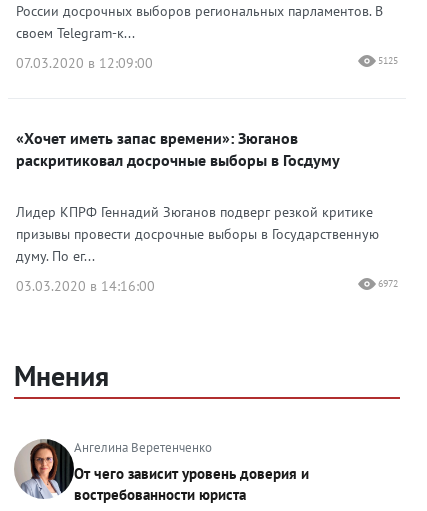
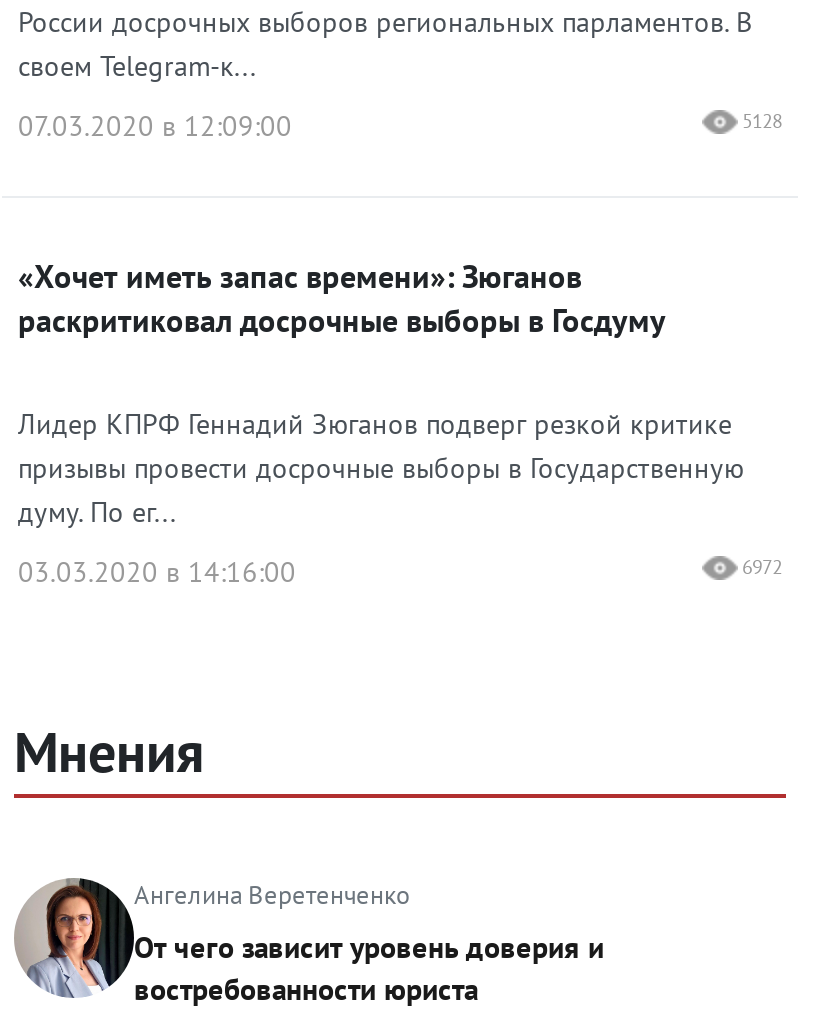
[378,54,398,67] 5125 -> [742,108,782,134] 5128

